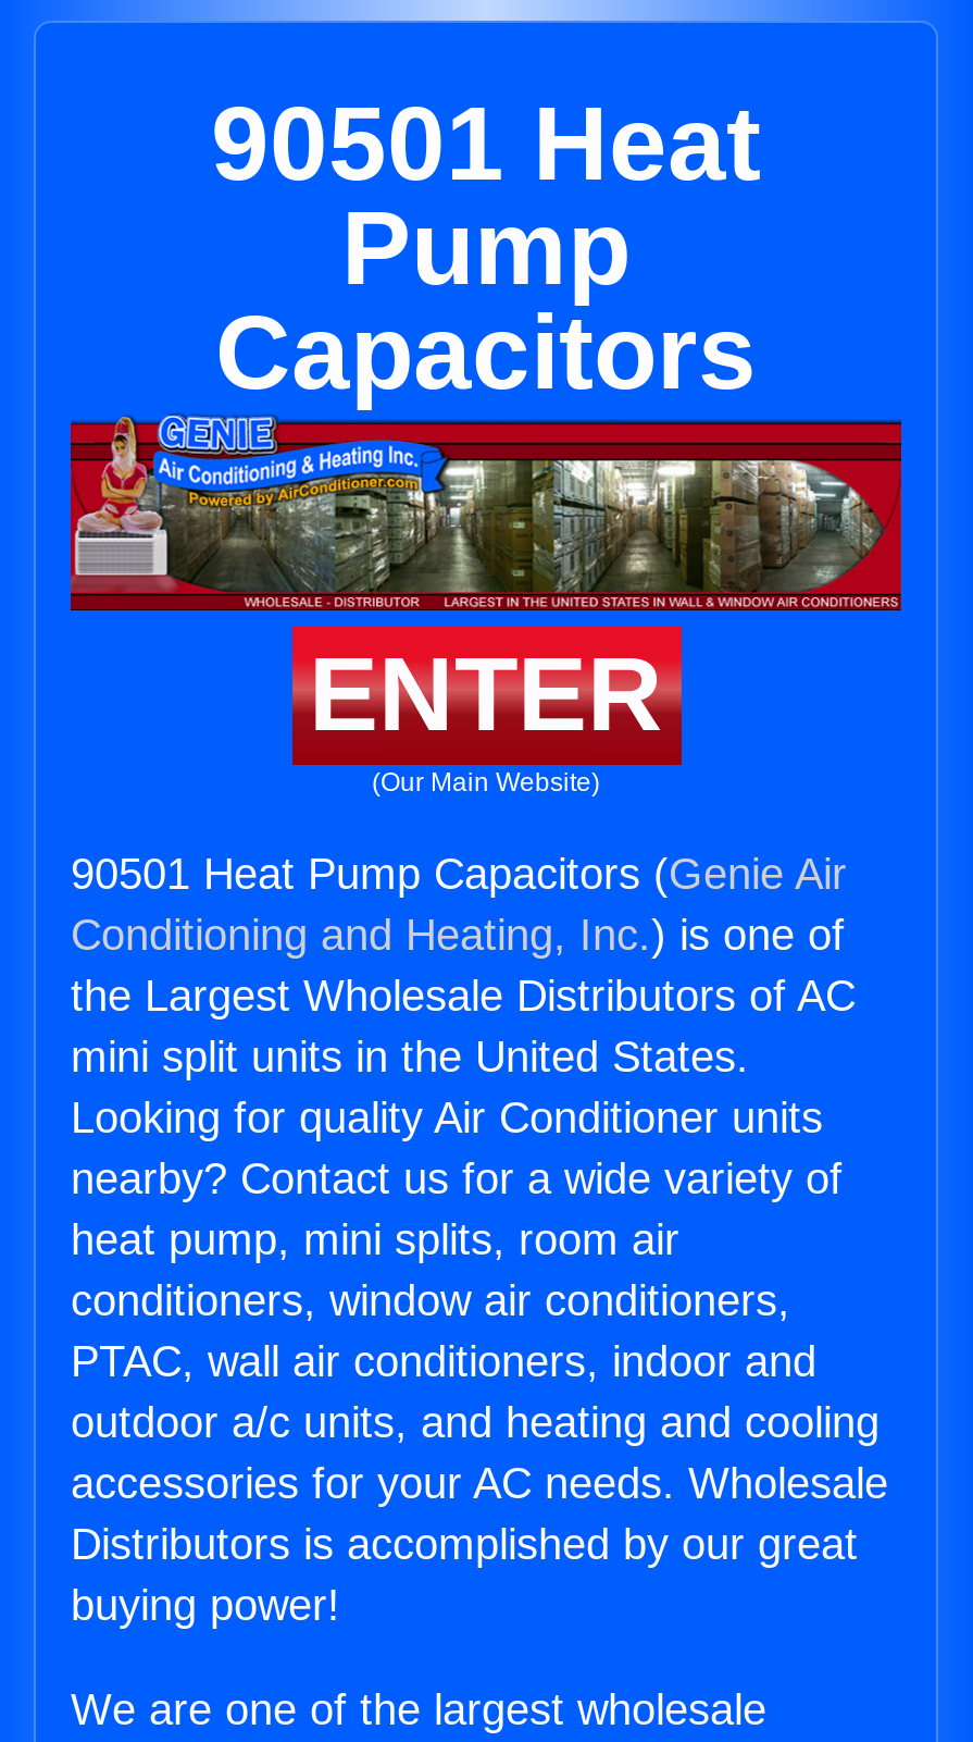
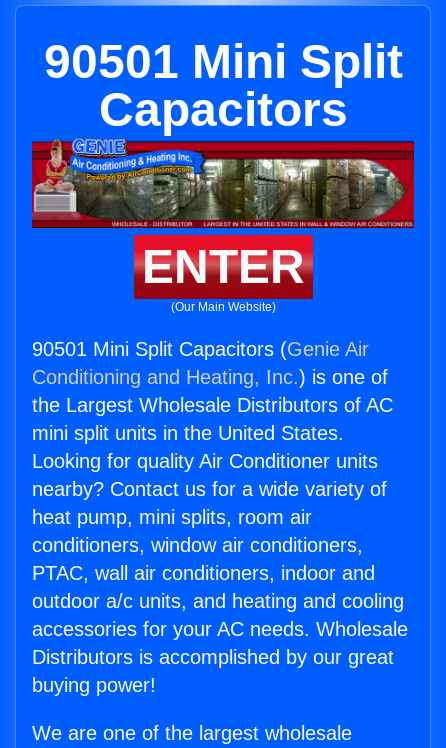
[211,86,761,306] 90501 Heat | Pump -> [43,35,402,88] 90501 Mini Split
[71,850,847,898] 90501 Heat Pump Capacitors (Genie Air -> [32,338,369,360] 90501 Mini Split Capacitors (Genie Air

